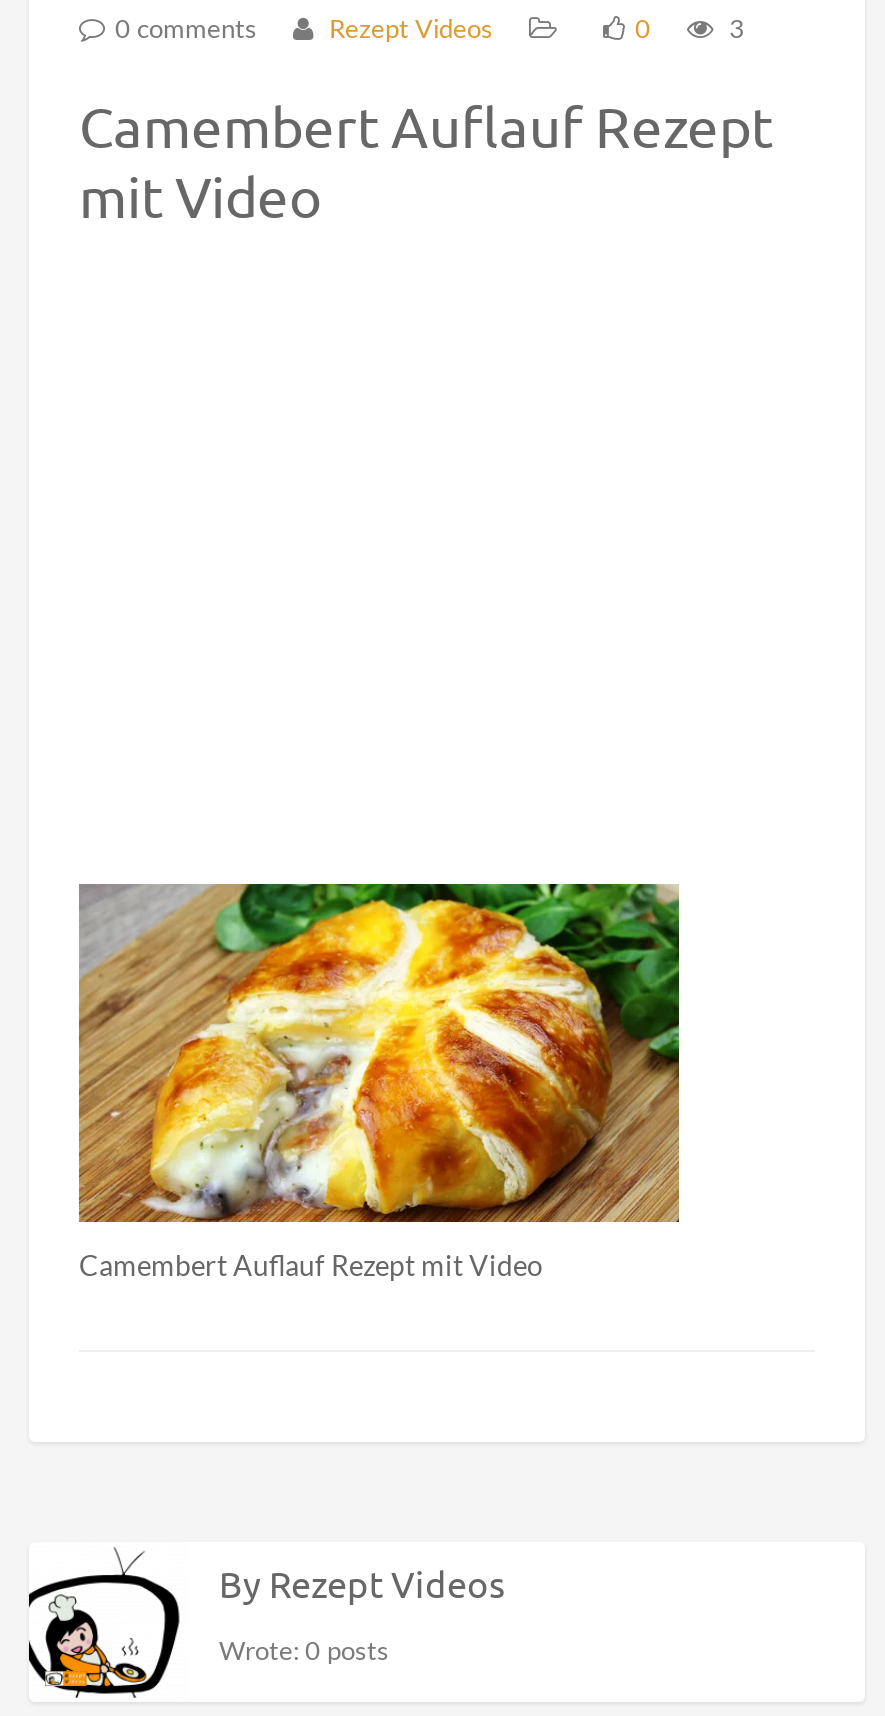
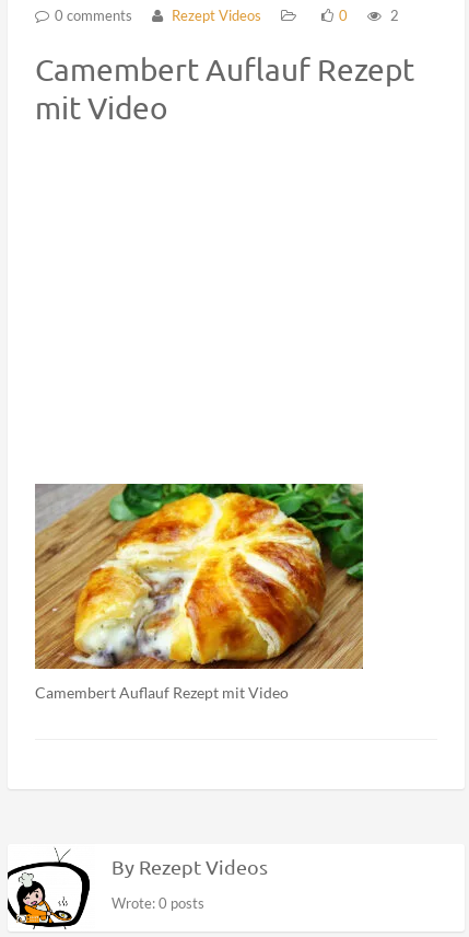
[723,12,745,44] 3 -> [387,7,399,24] 2

